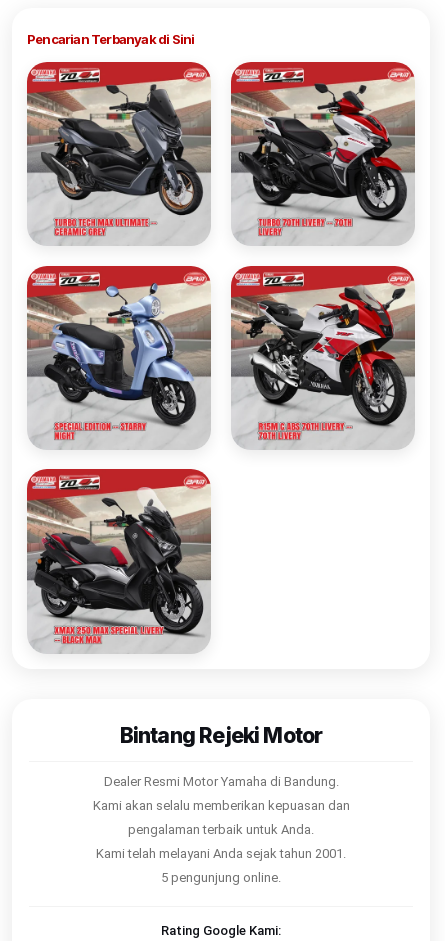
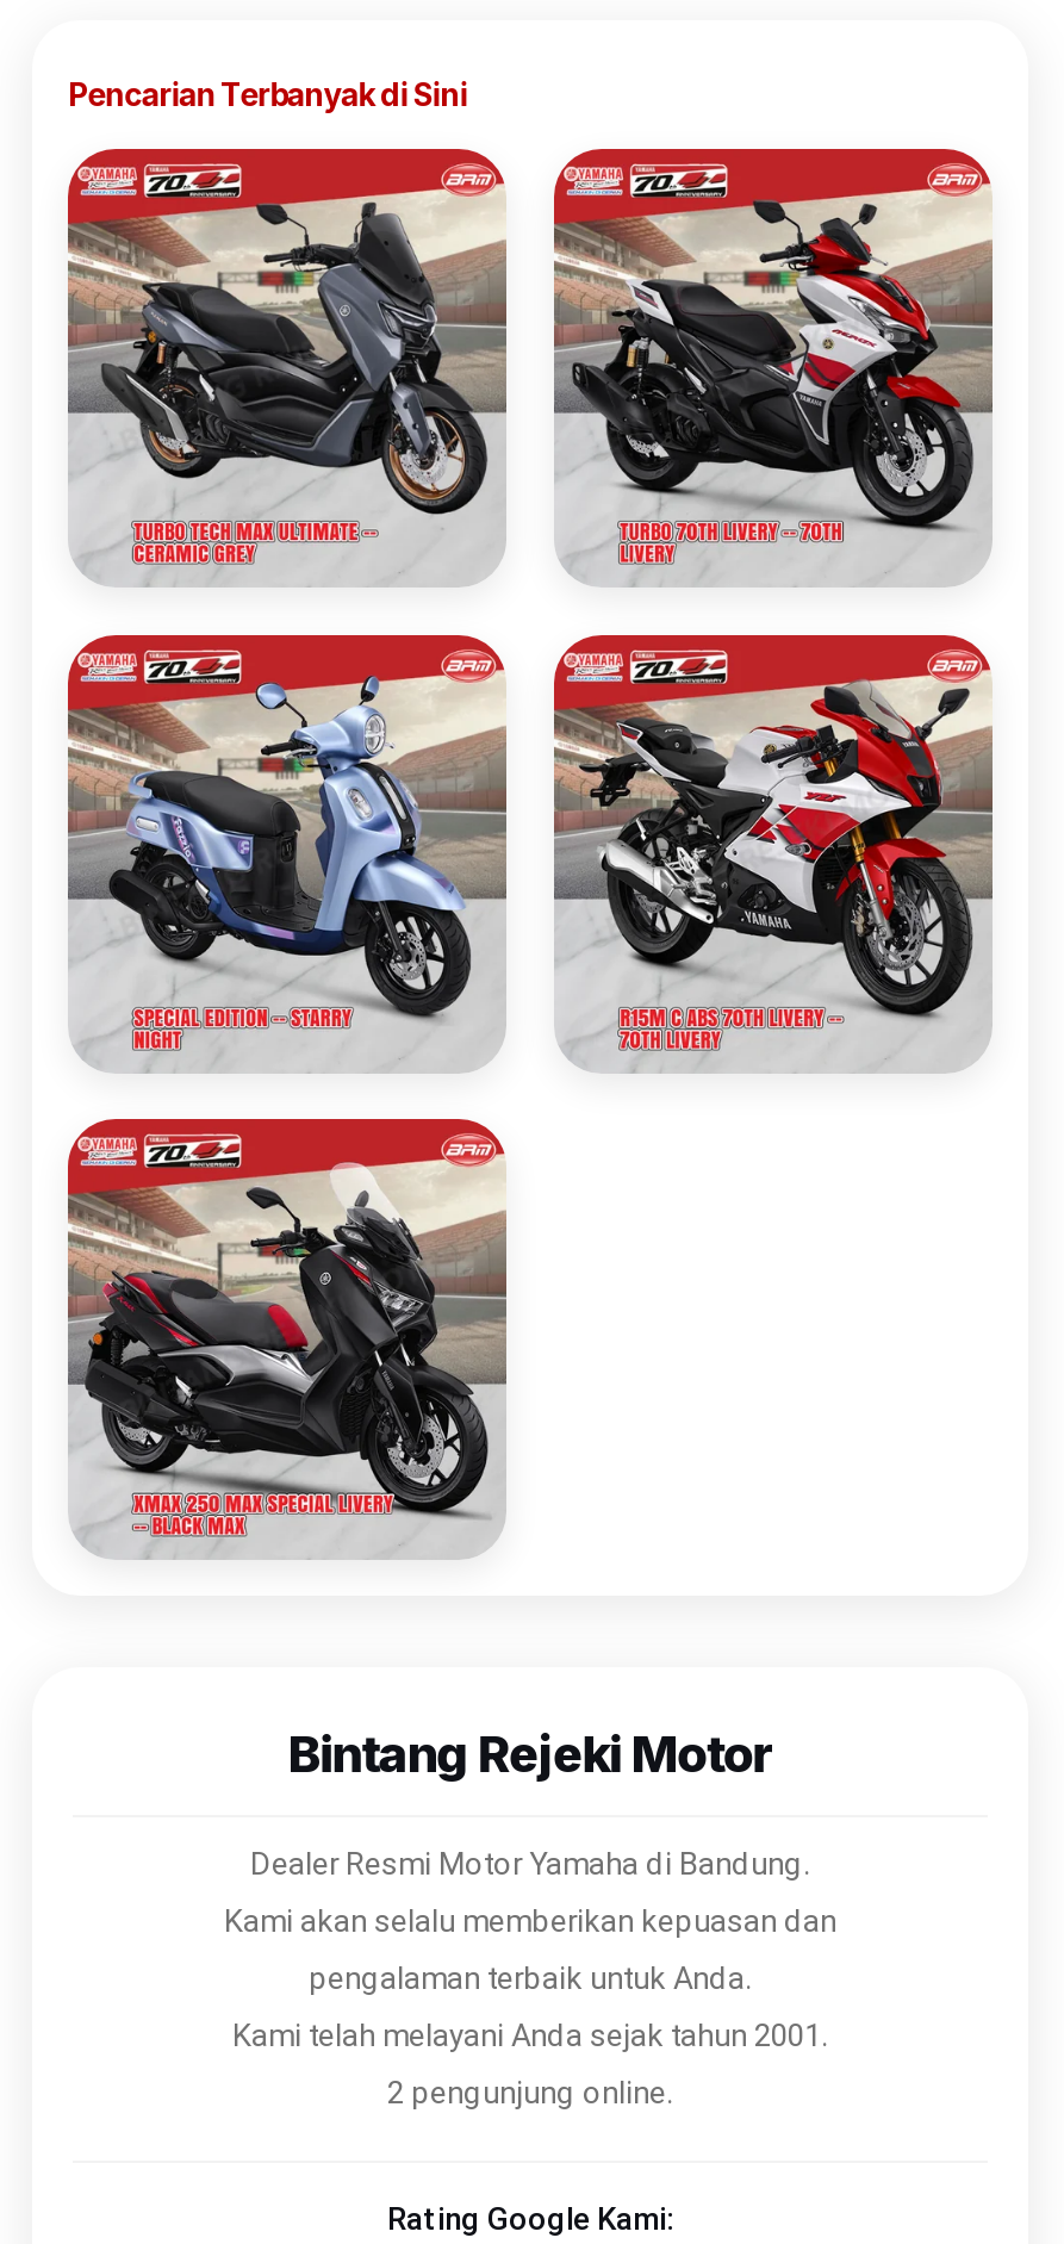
[161,870,281,885] 5 pengunjung online. -> [387,2075,673,2111] 2 pengunjung online.

